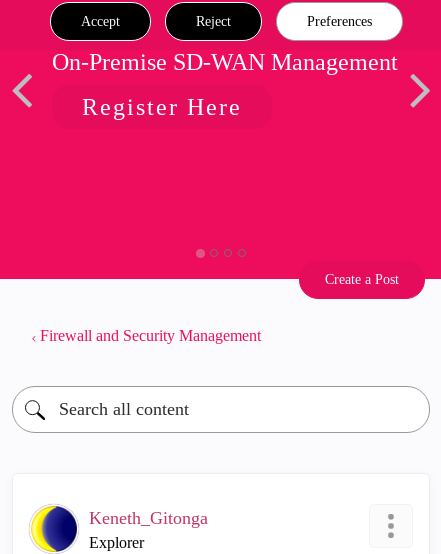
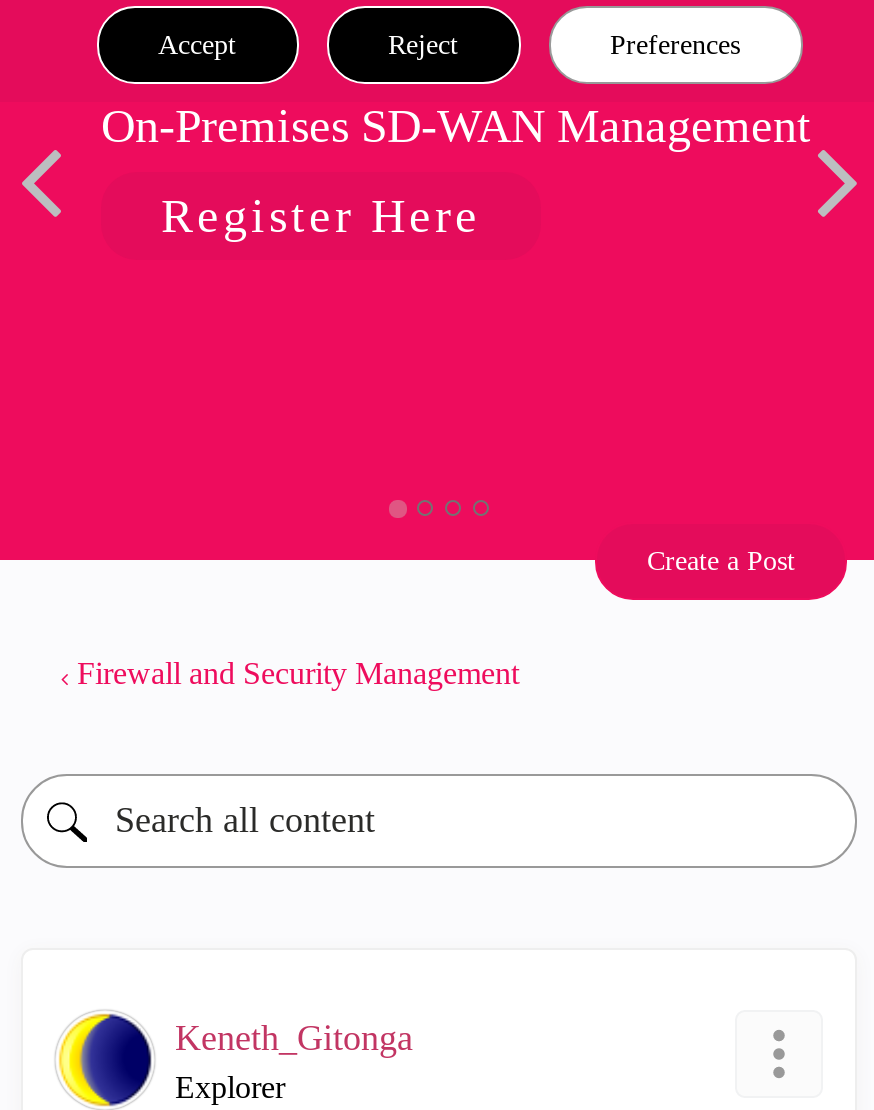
[52,49,398,75] On-Premise SD-WAN Management -> [101,100,811,152] On-Premises SD-WAN Management

